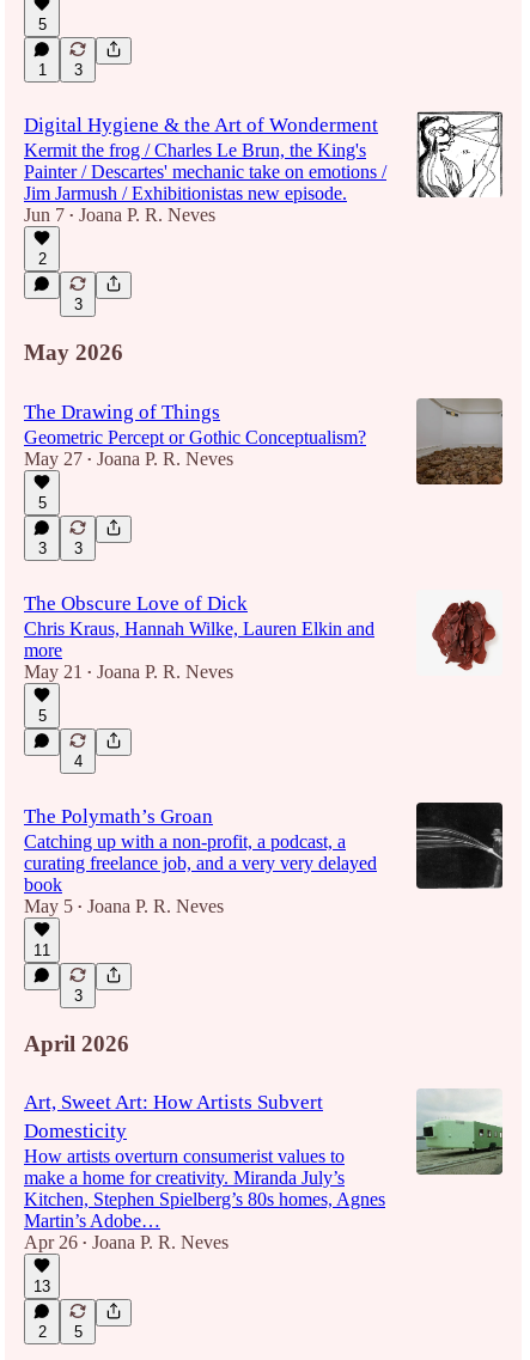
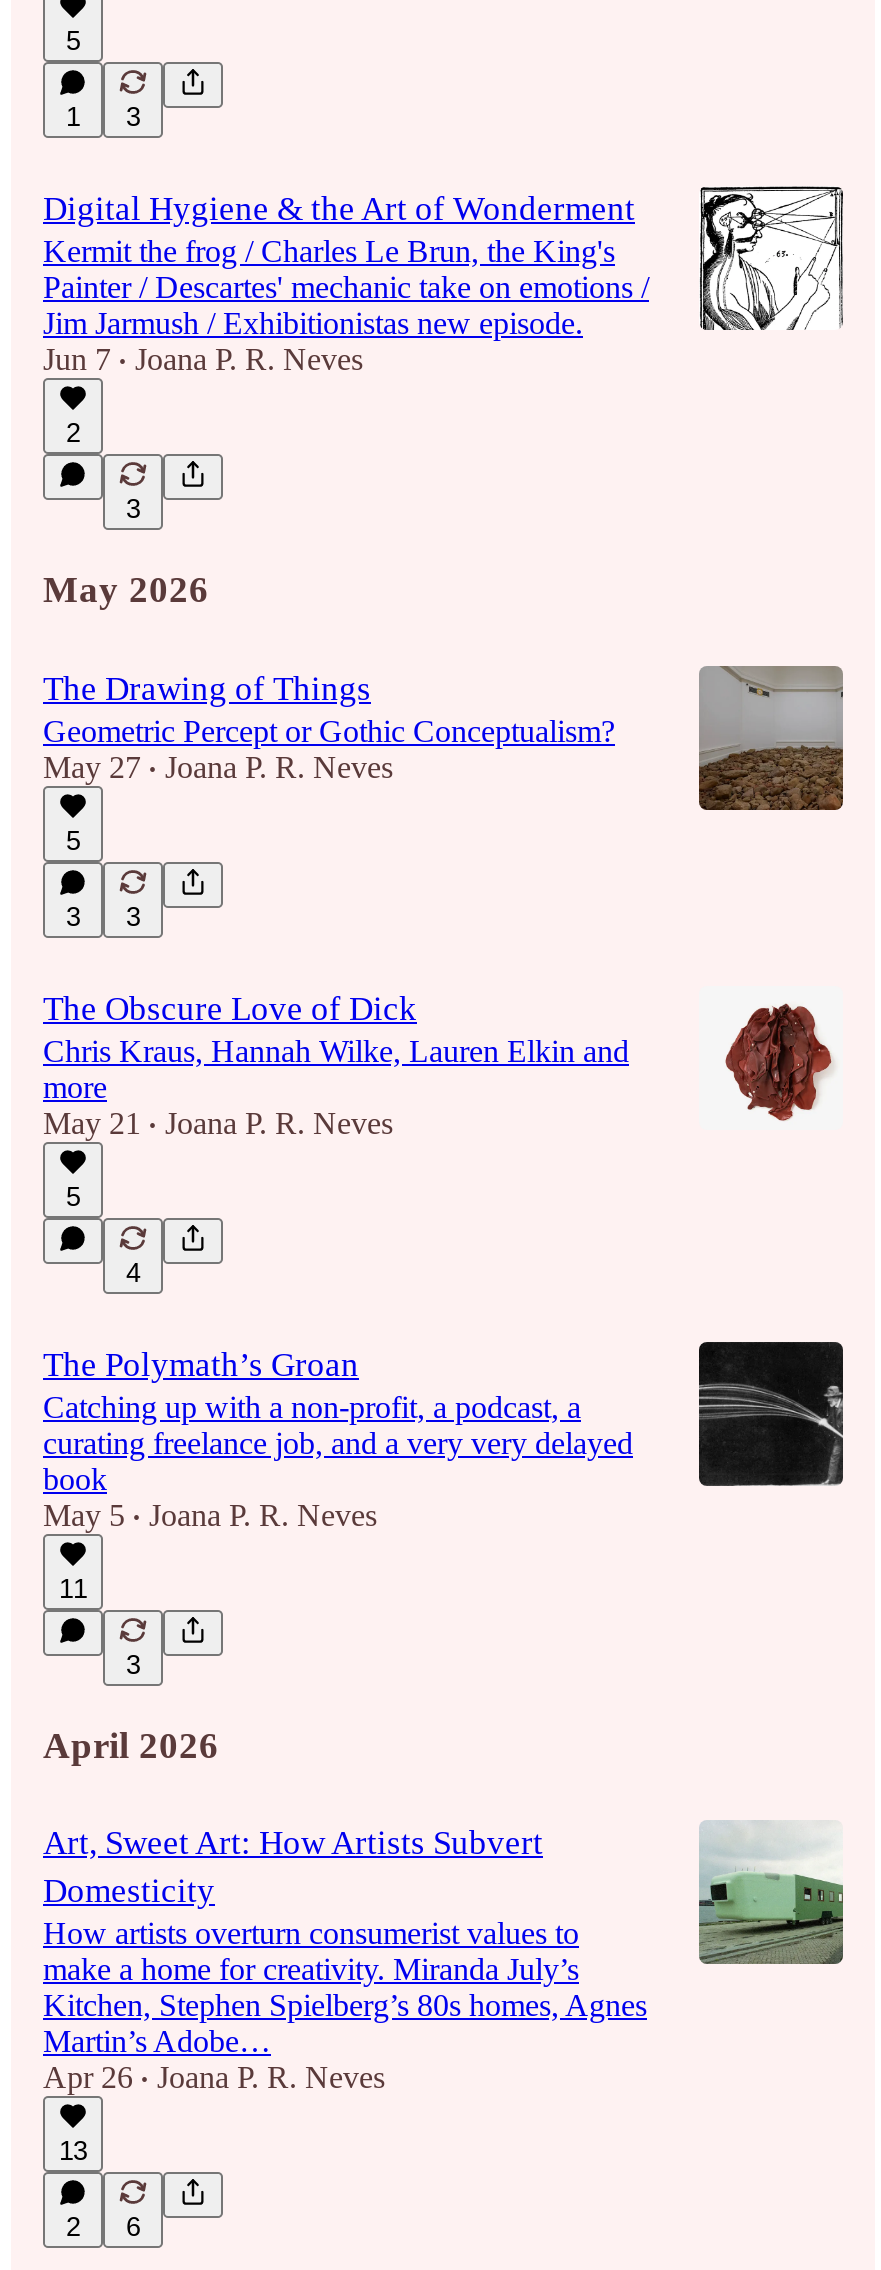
[38,1323,82,1341] 2 5 -> [66,2213,140,2243] 2 6

